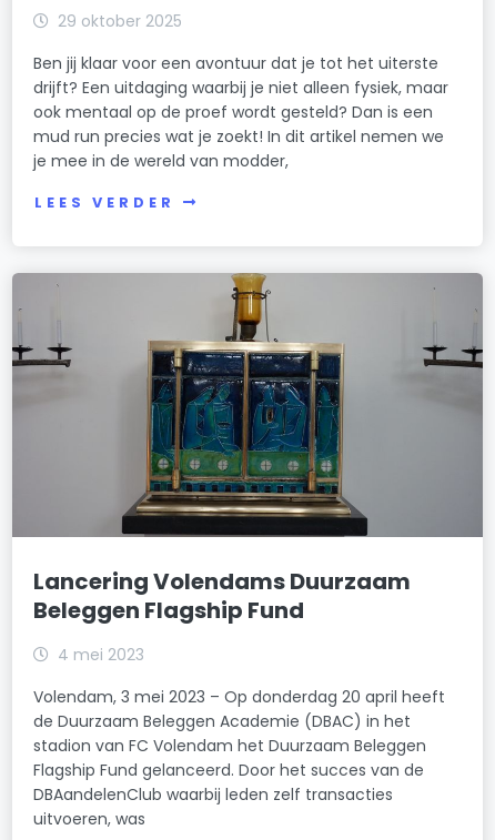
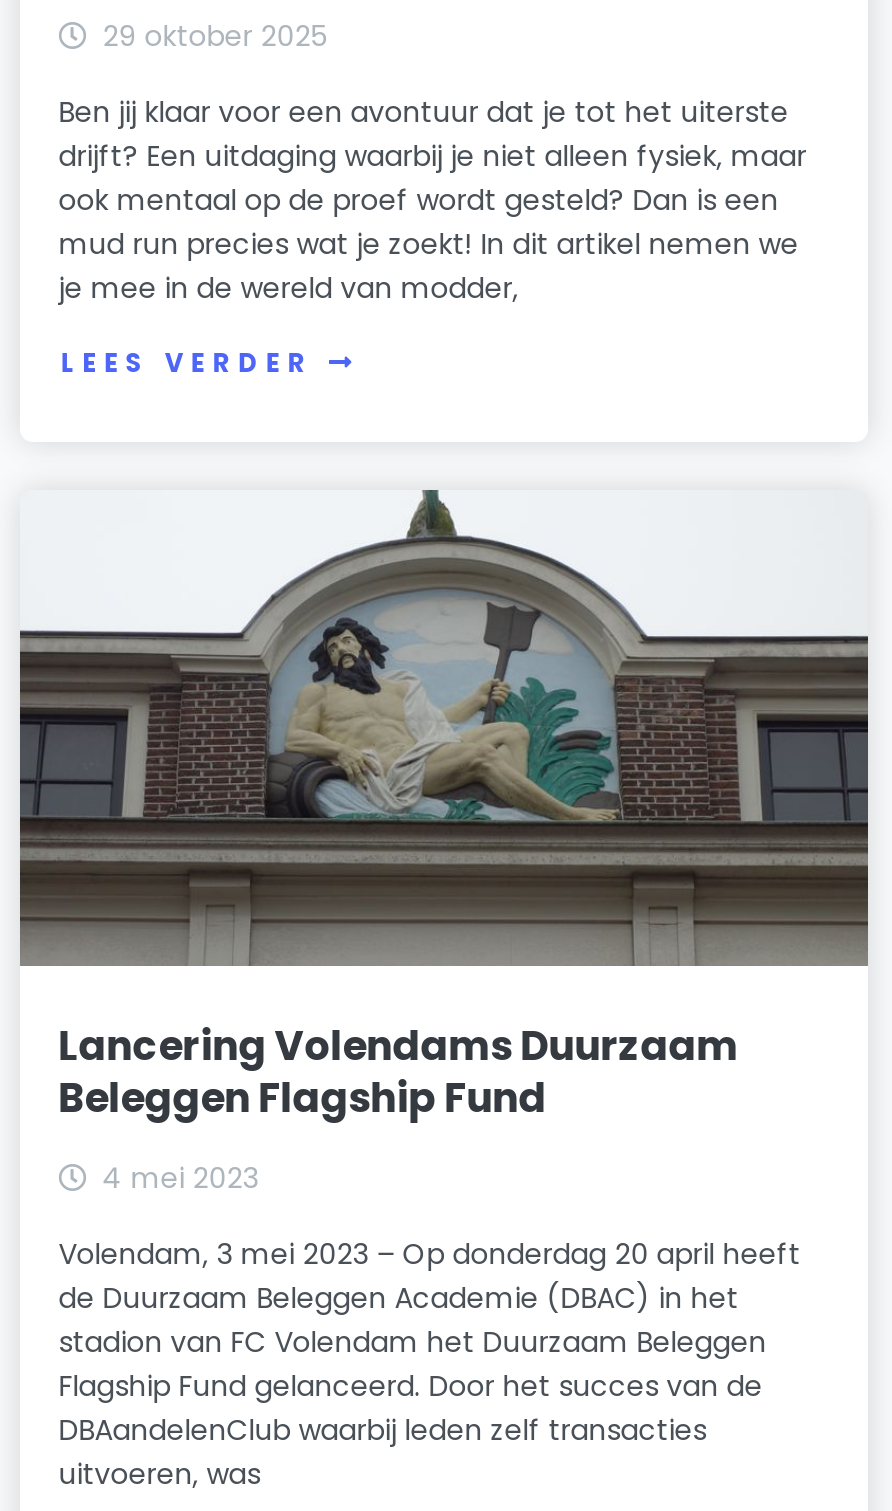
[11,272,484,536] [image] -> [20,488,868,966] [image]

